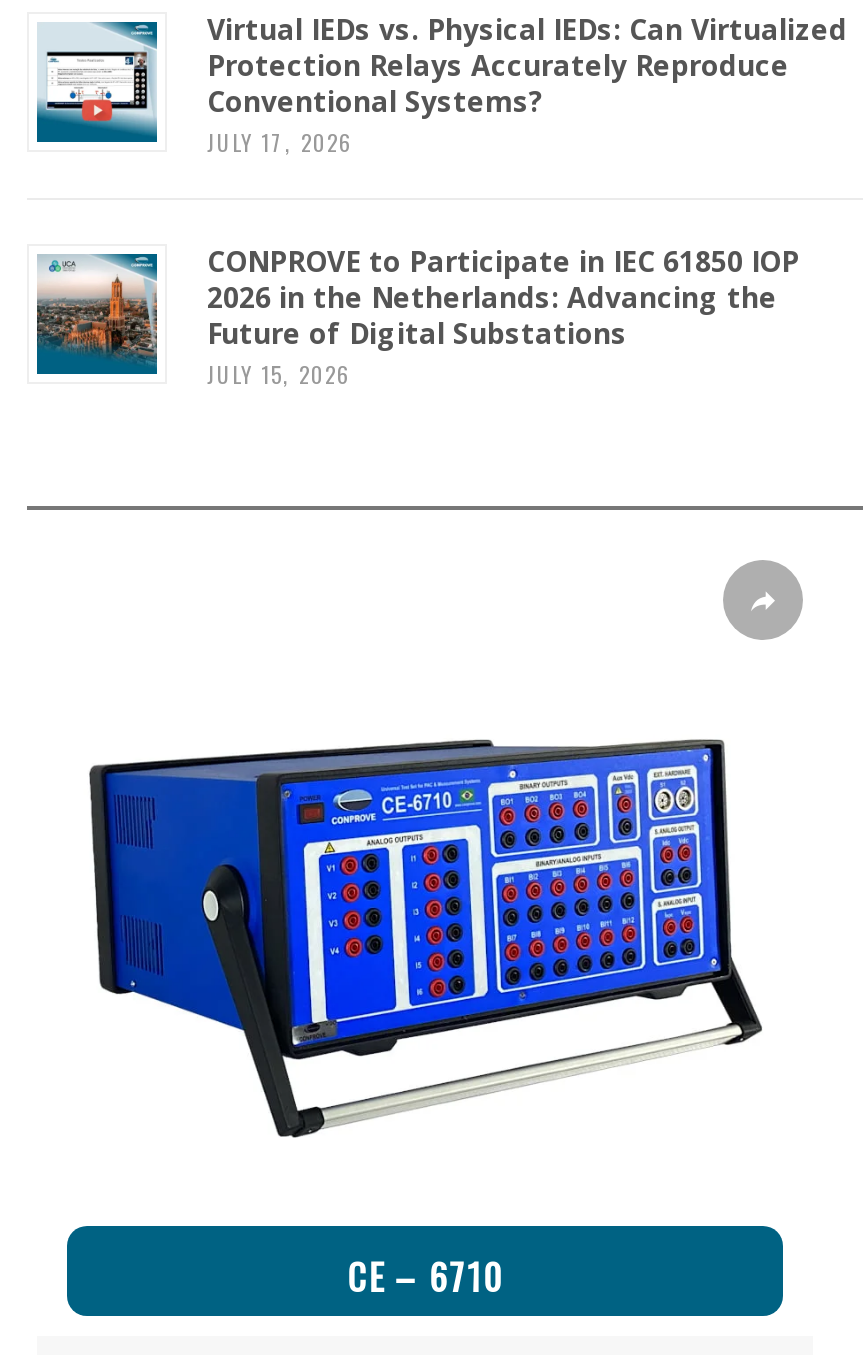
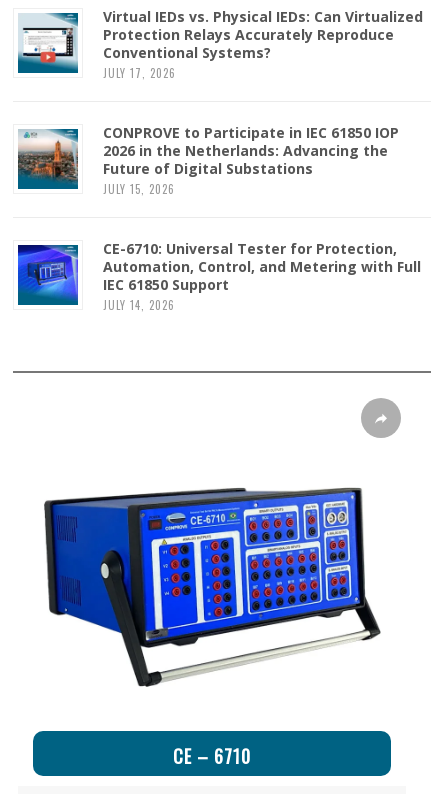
none -> [17,239,421,313] [image] | CE-6710: Universal Tester for Protection, | Automation, Control, and Metering with Full | IEC 61850 Support | JULY 14, 2026

